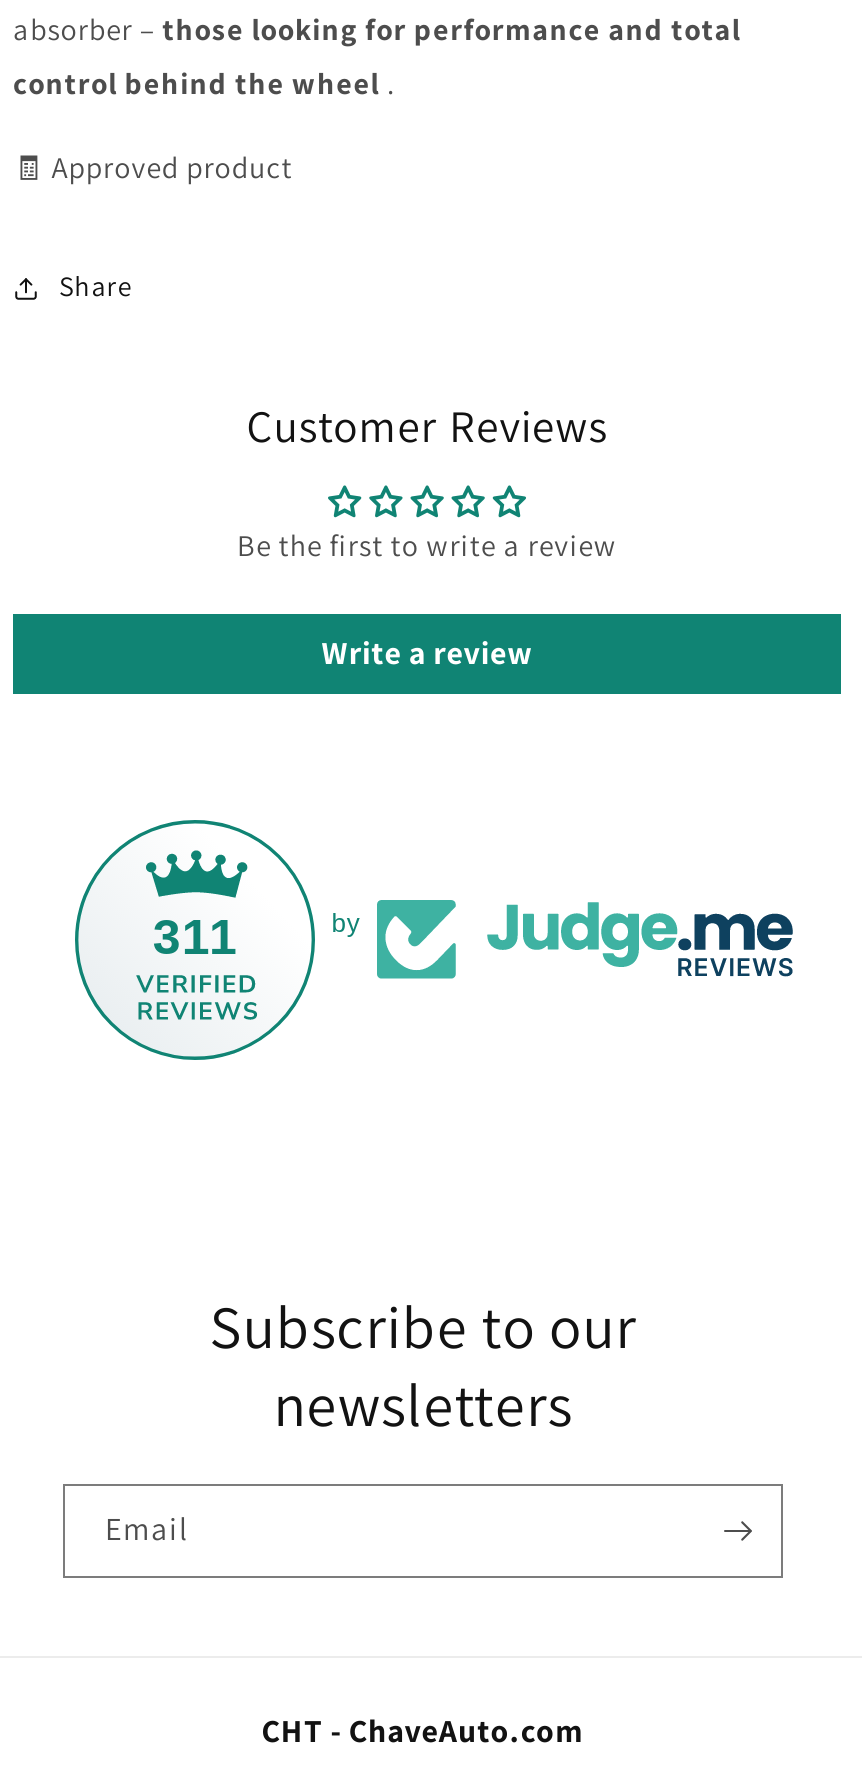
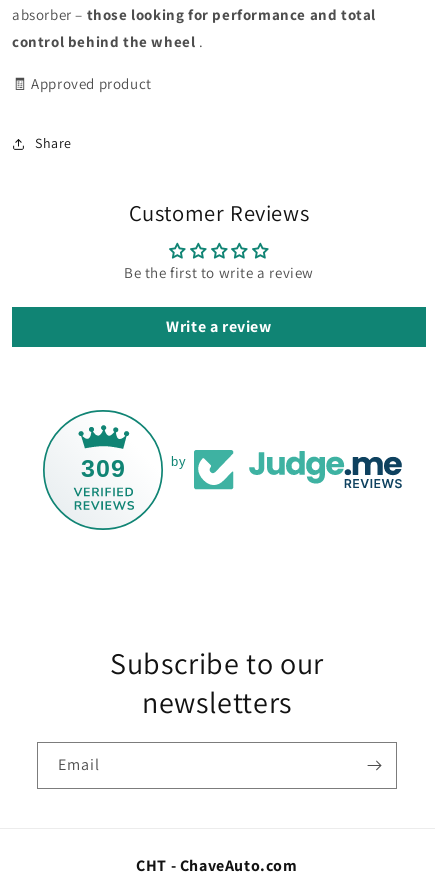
[153,908,238,964] 311 -> [81,454,125,482] 309

